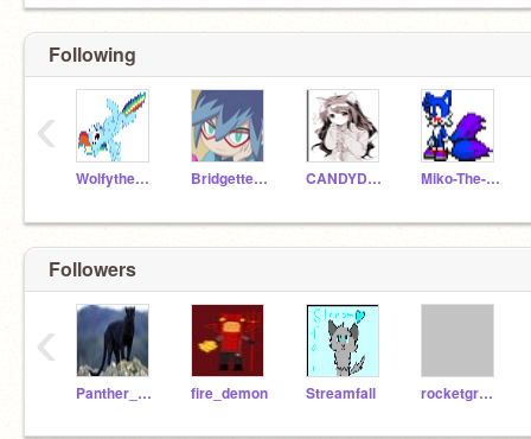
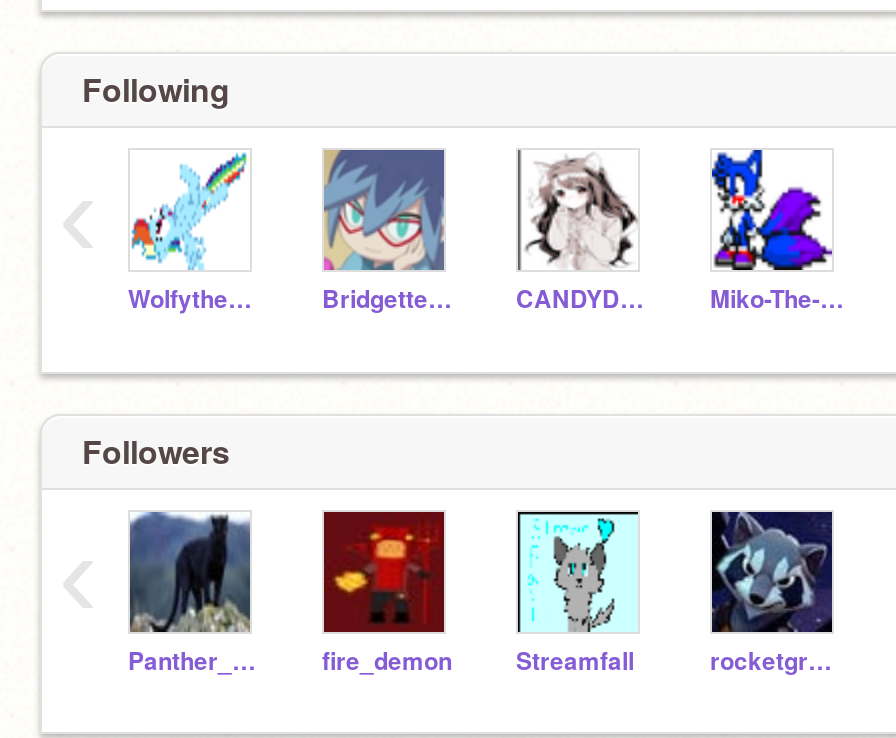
none -> [710,510,834,634] [image]

